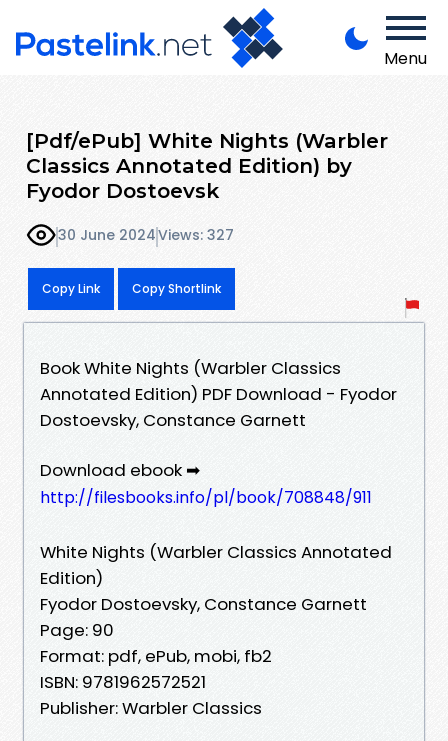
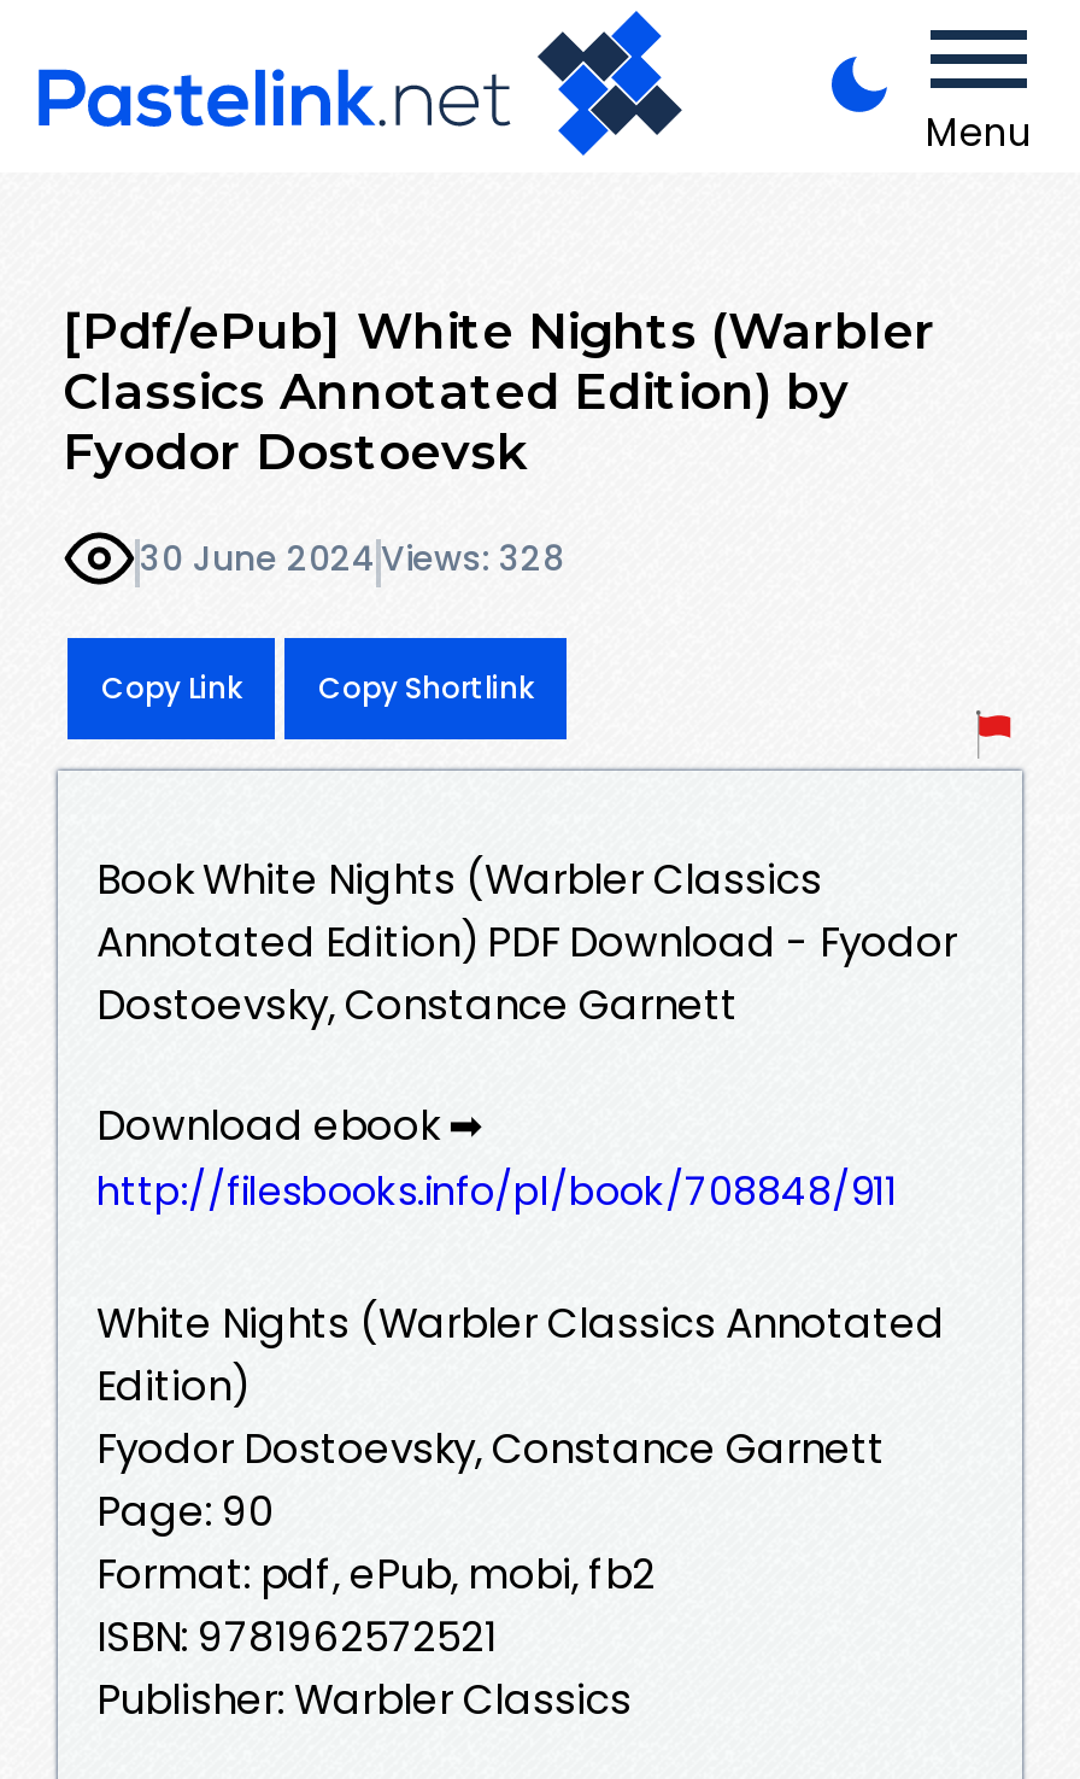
[58,225,234,245] 30 June 2024 Views: 327 -> [140,535,564,584] 30 June 2024 Views: 328

